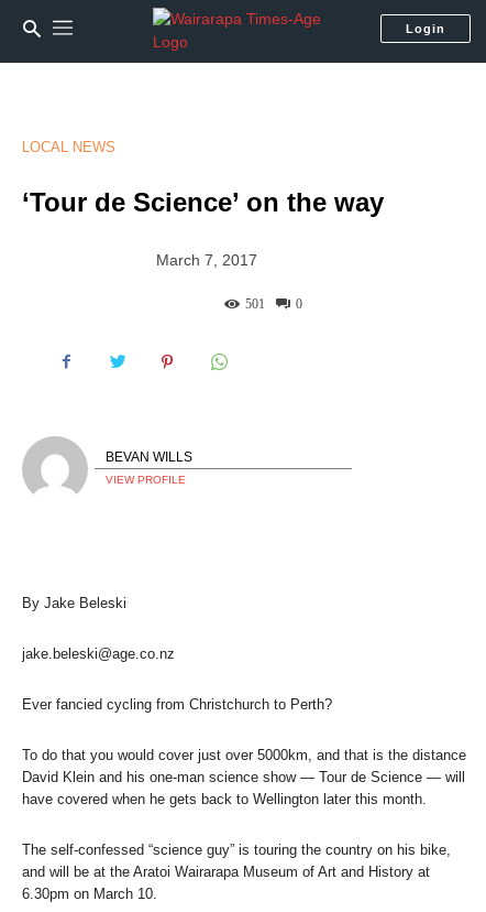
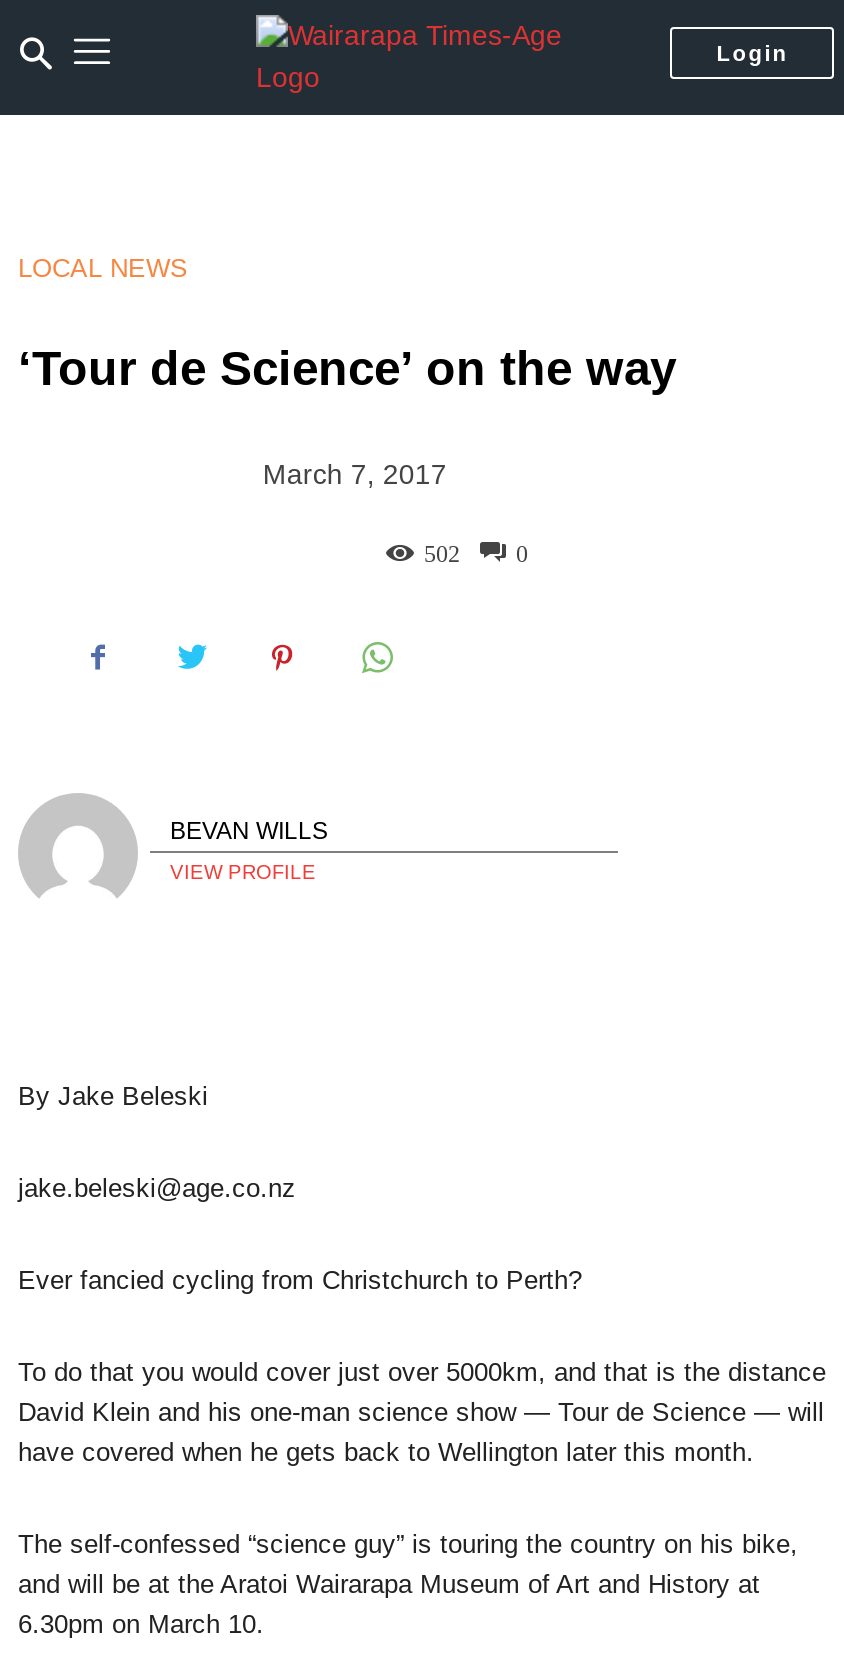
[245,297,302,312] 501 0 -> [424,540,528,568] 502 0

